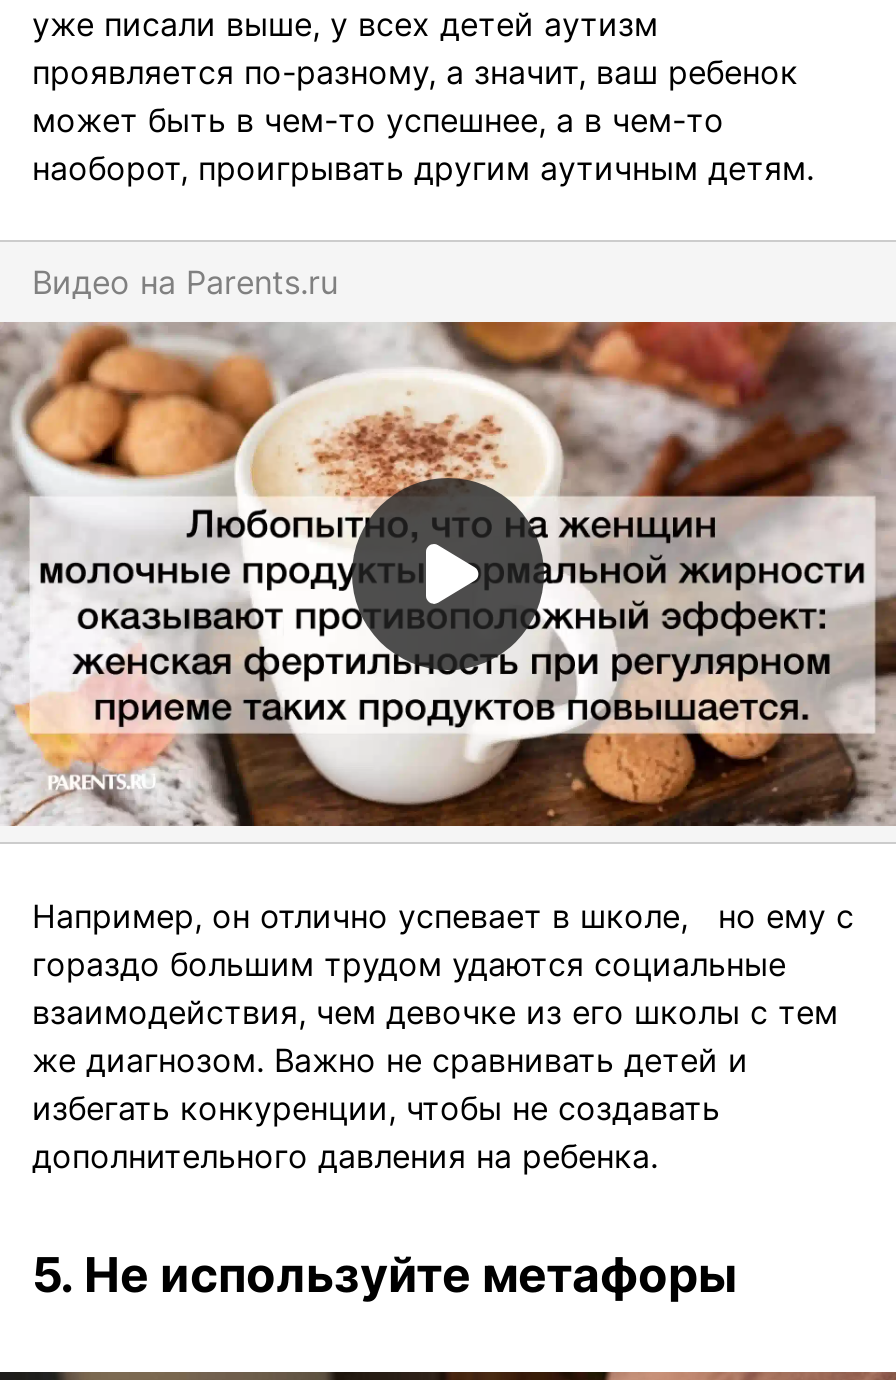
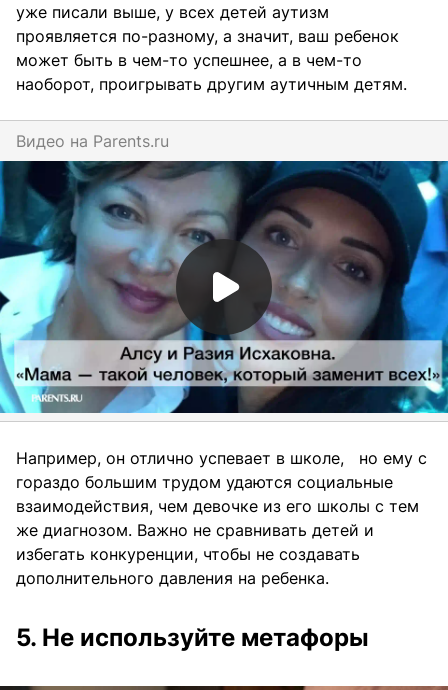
[6,320,890,828] [image] -> [3,160,445,414] [image]

